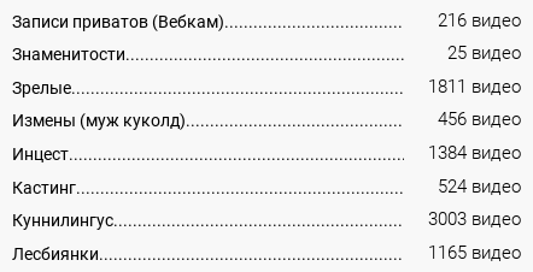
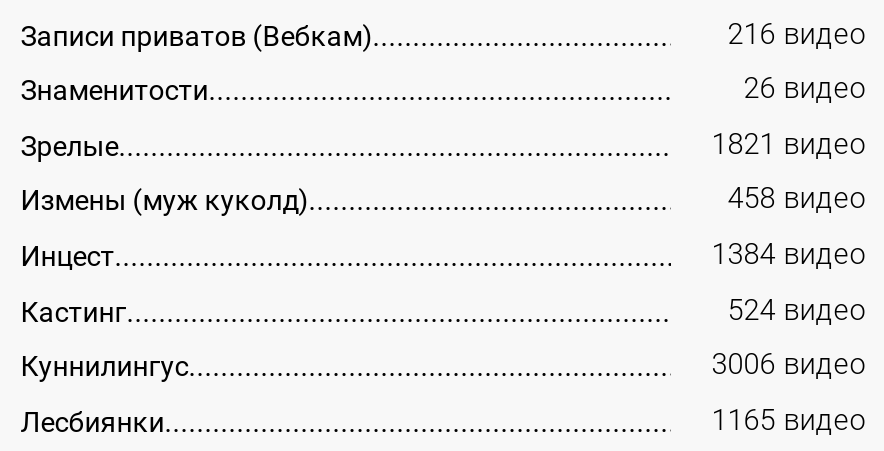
[448,44,521,64] 25 видео -> [744,72,866,106] 26 видео
[428,77,521,97] 1811 видео -> [712,128,866,162] 1821 видео
[438,110,521,130] 456 видео -> [728,183,866,217] 458 видео
[428,210,521,230] 3003 видео -> [712,348,866,382] 3006 видео

